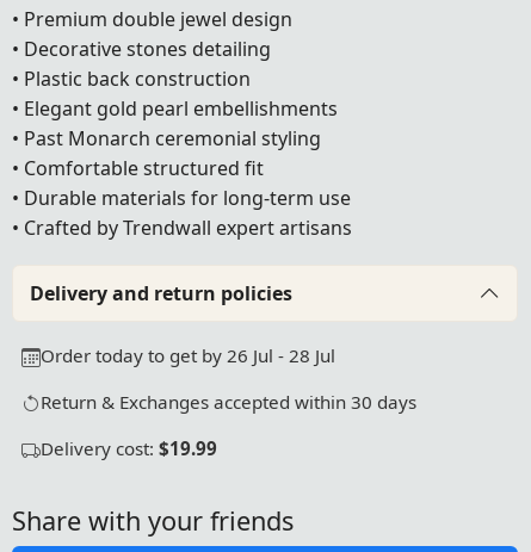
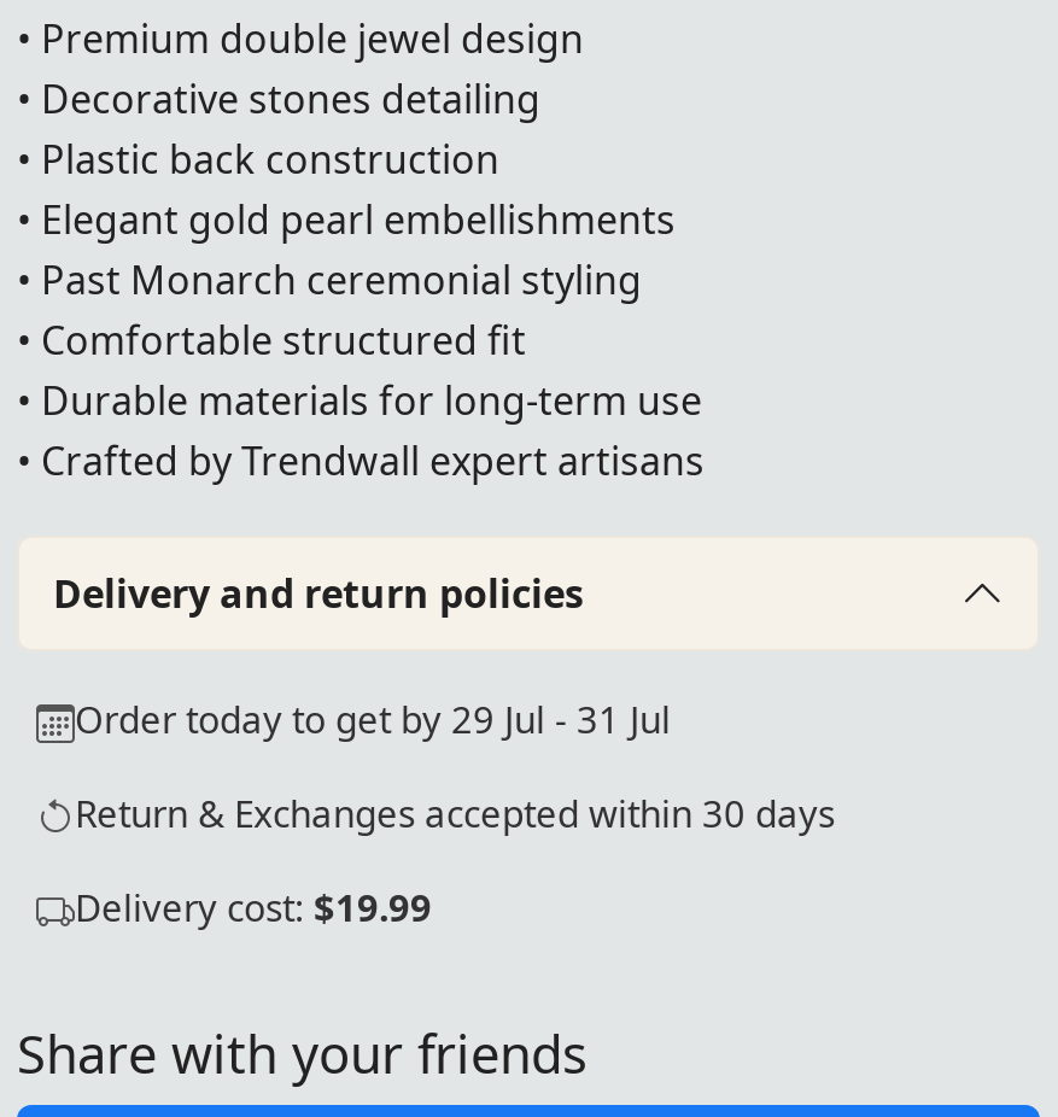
[41,343,335,367] Order today to get by 26 Jul - 28 Jul -> [75,694,671,742] Order today to get by 29 Jul - 31 Jul

